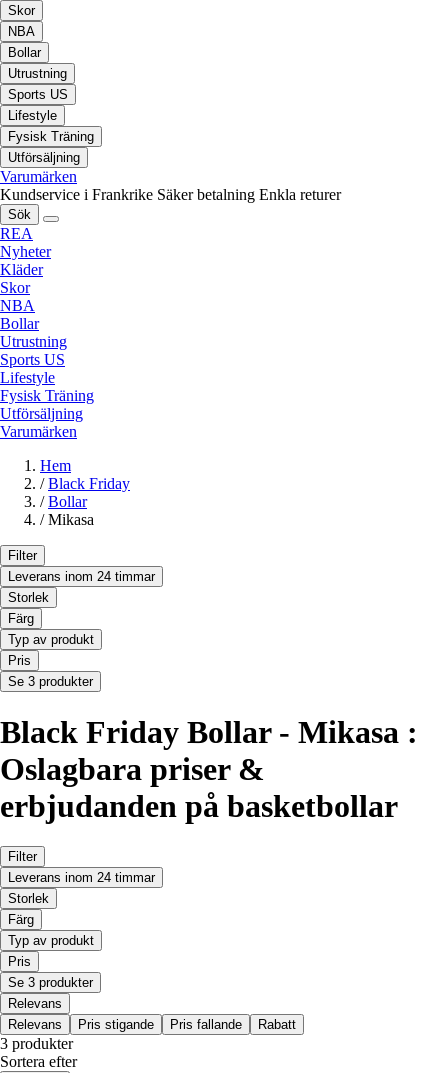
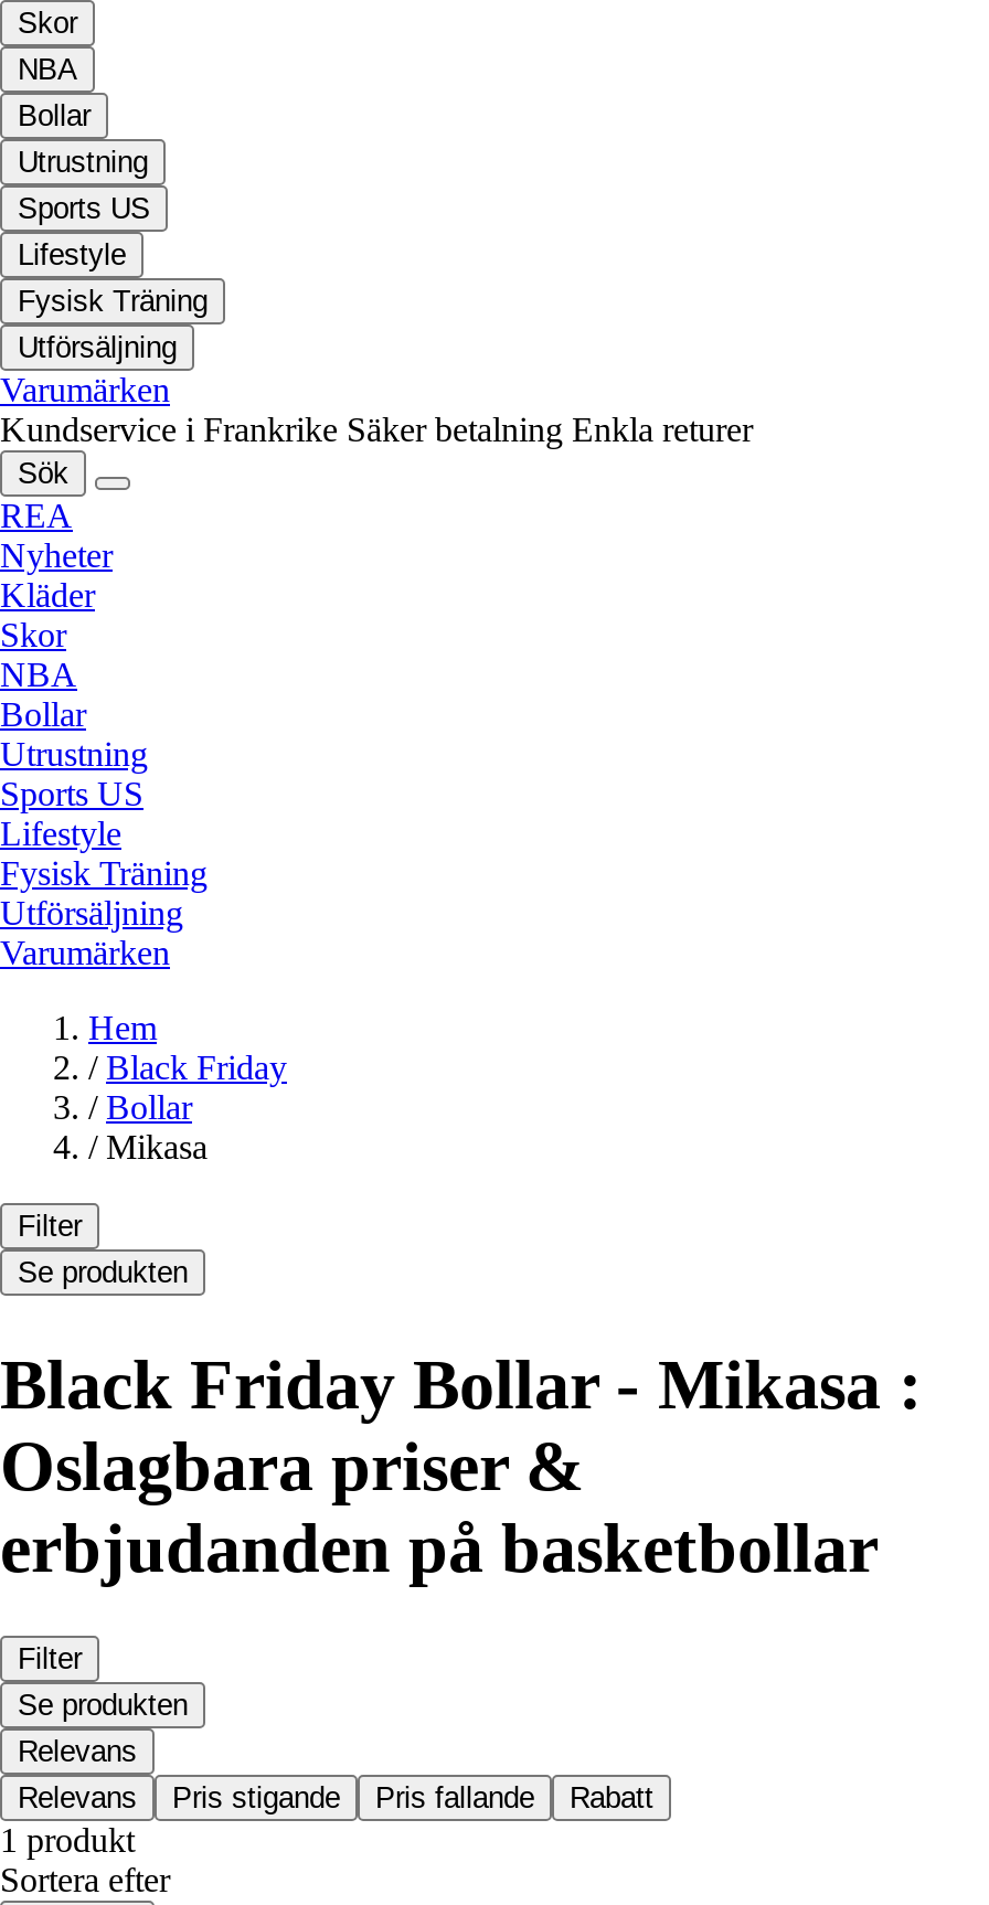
[8,569,155,689] Leverans inom 24 timmar | Storlek | Färg | Typ av produkt | Pris | Se 3 produkter -> [18,1257,188,1290] Se produkten
[8,870,155,990] Leverans inom 24 timmar | Storlek | Färg | Typ av produkt | Pris | Se 3 produkter -> [18,1690,188,1723] Se produkten
[0,1035,73,1052] 3 produkter -> [0,1822,135,1860] 1 produkt

